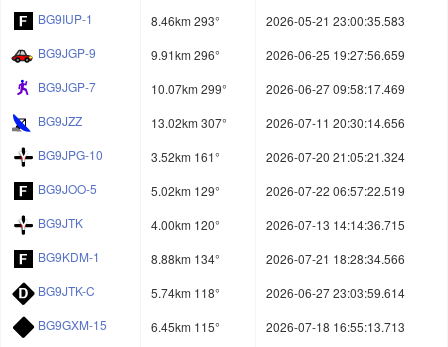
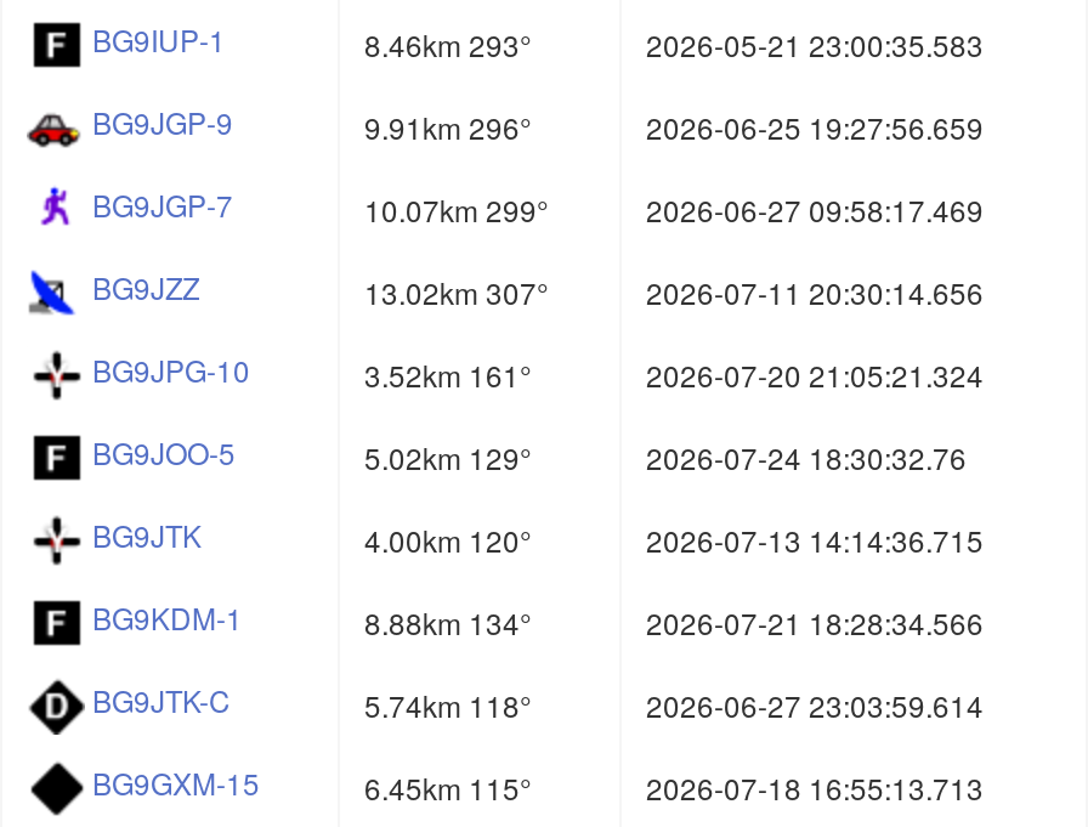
[266,182,405,199] 2026-07-22 06:57:22.519 -> [646,436,967,477] 2026-07-24 18:30:32.76

